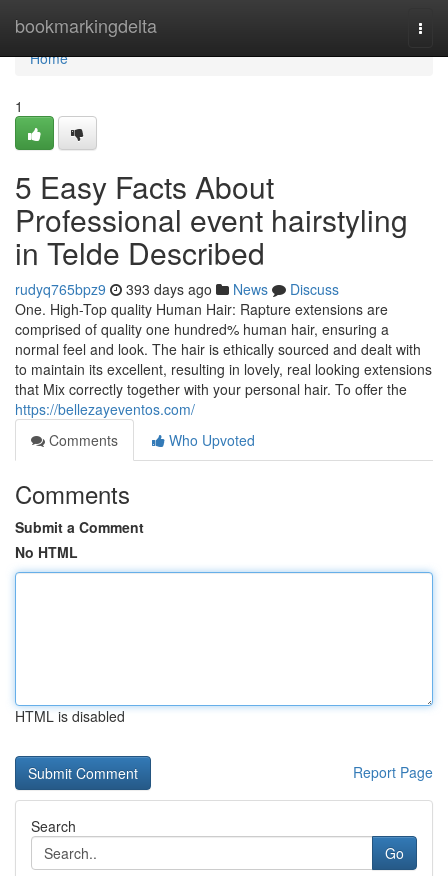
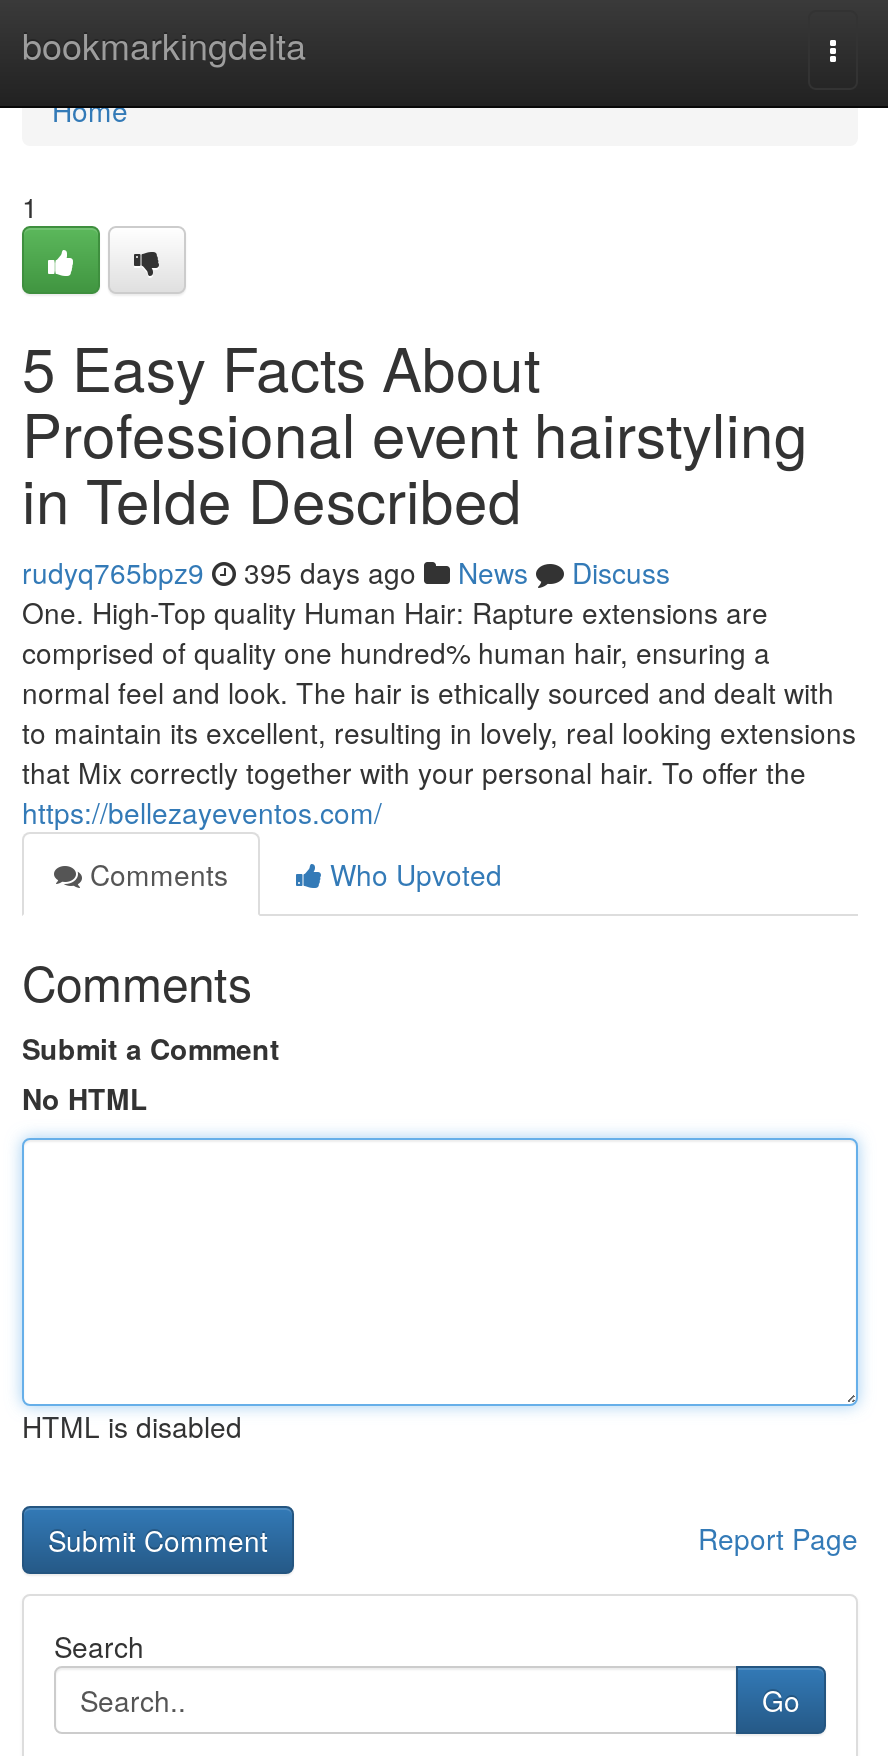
[15,279,339,299] rudyq765bpz9 393 days ago News Discuss -> [22,552,670,592] rudyq765bpz9 395 days ago News Discuss

